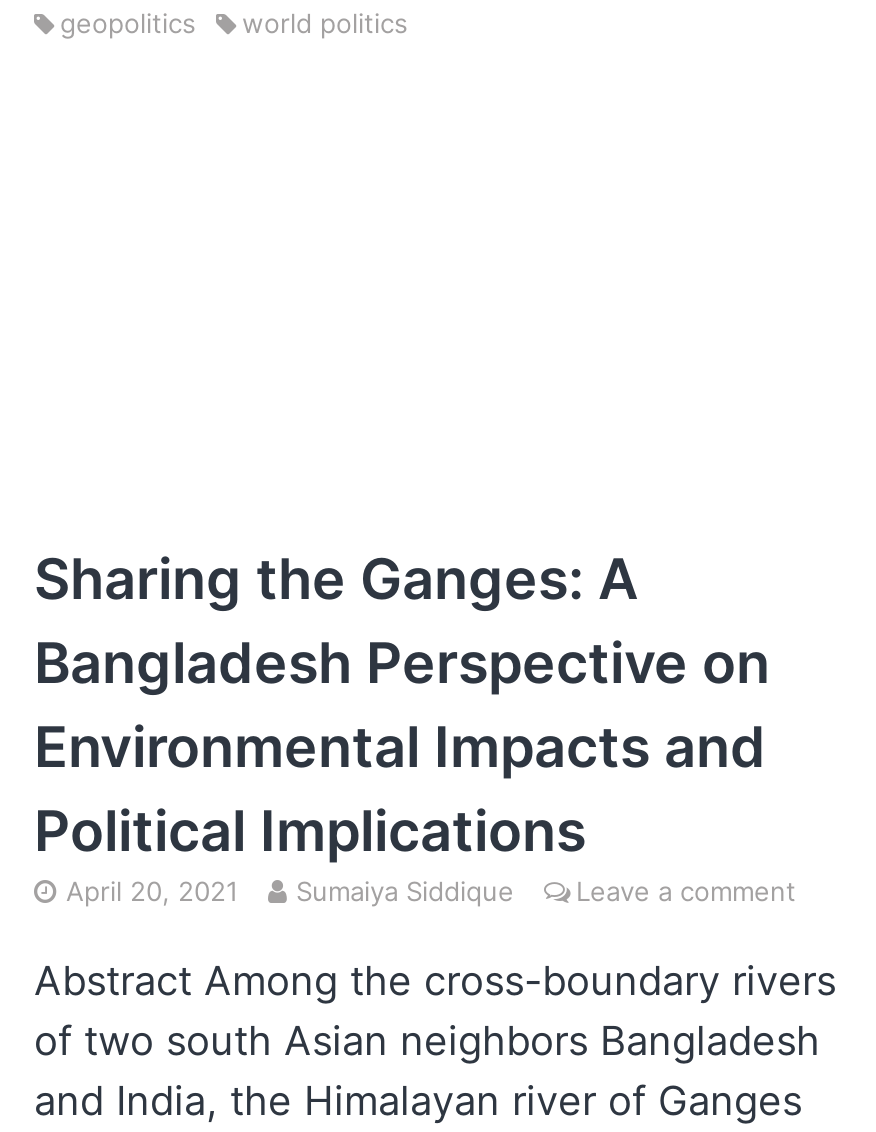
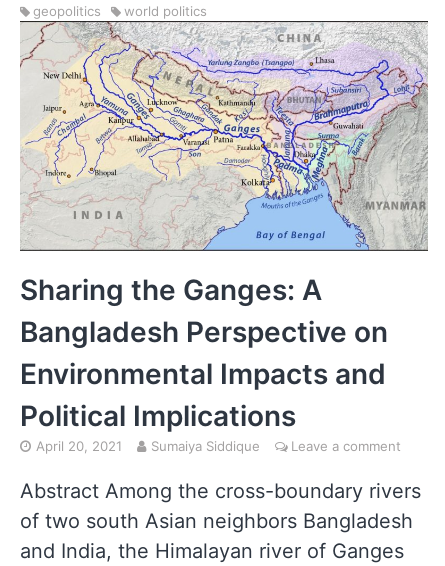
none -> [19,20,429,252] [image]

